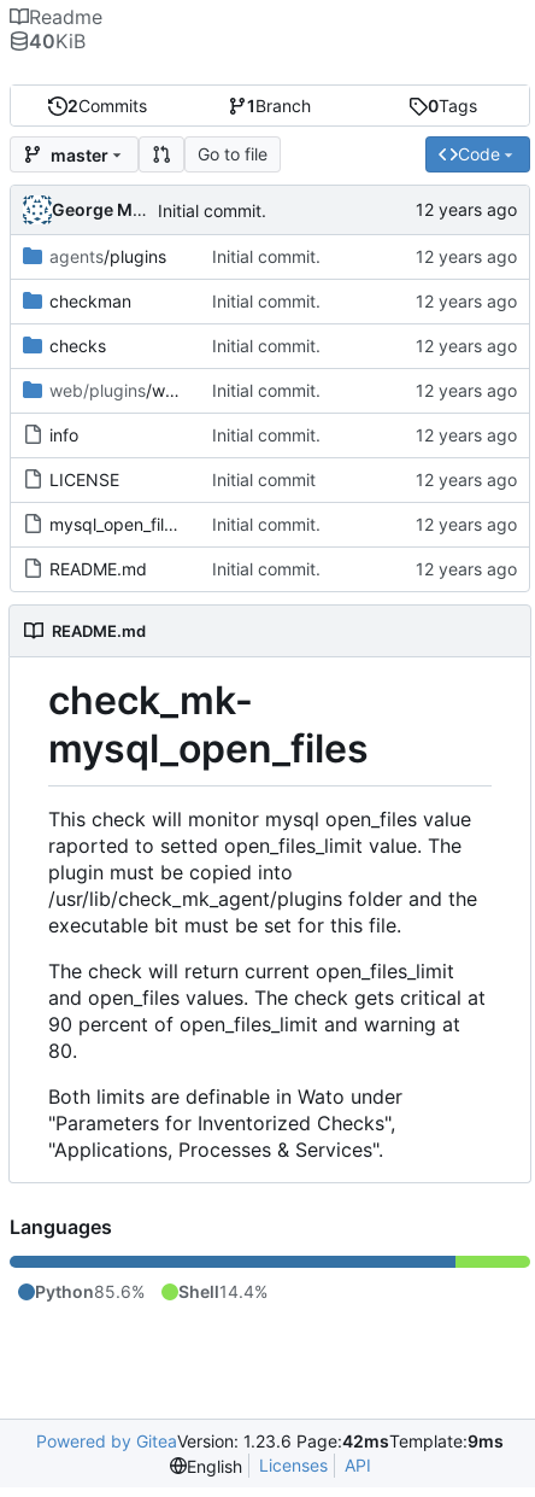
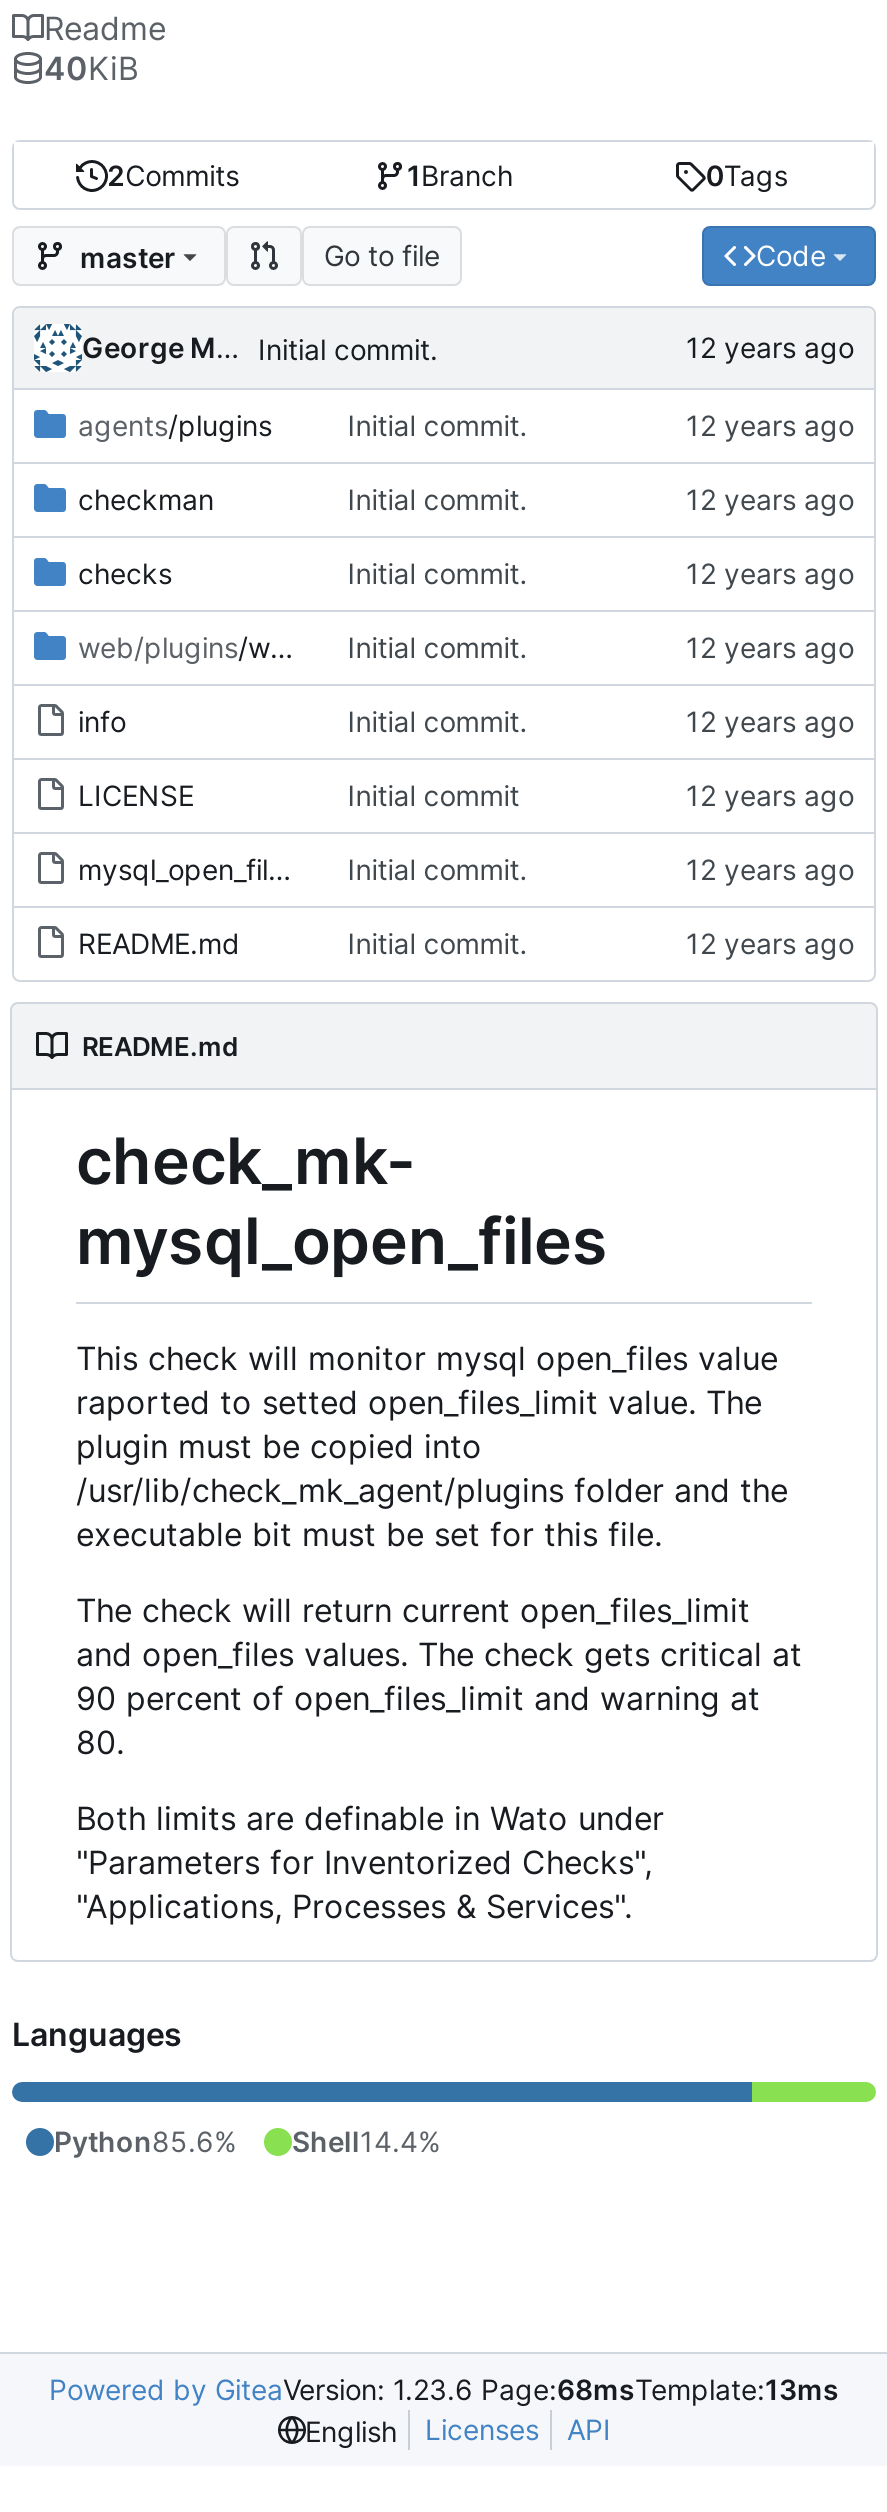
[36,1431,504,1451] Powered by GiteaVersion: 1.23.6 Page:42msTemplate:9ms -> [49,2372,839,2406] Powered by GiteaVersion: 1.23.6 Page:68msTemplate:13ms

